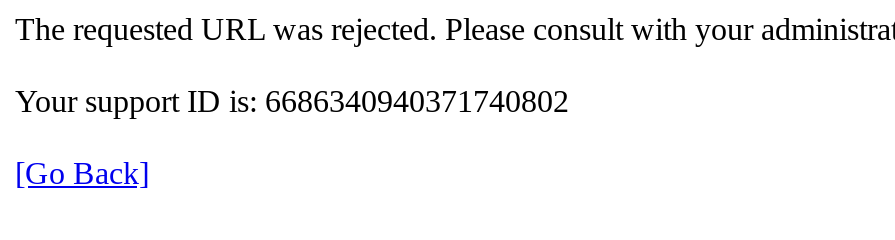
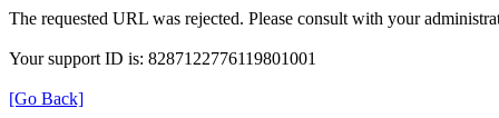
[15,84,569,118] Your support ID is: 6686340940371740802 -> [9,49,316,68] Your support ID is: 8287122776119801001

